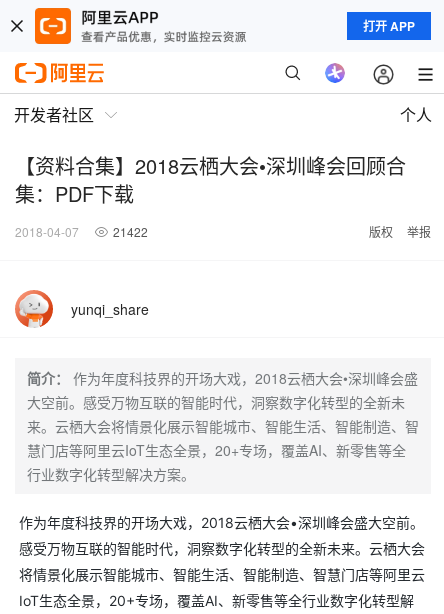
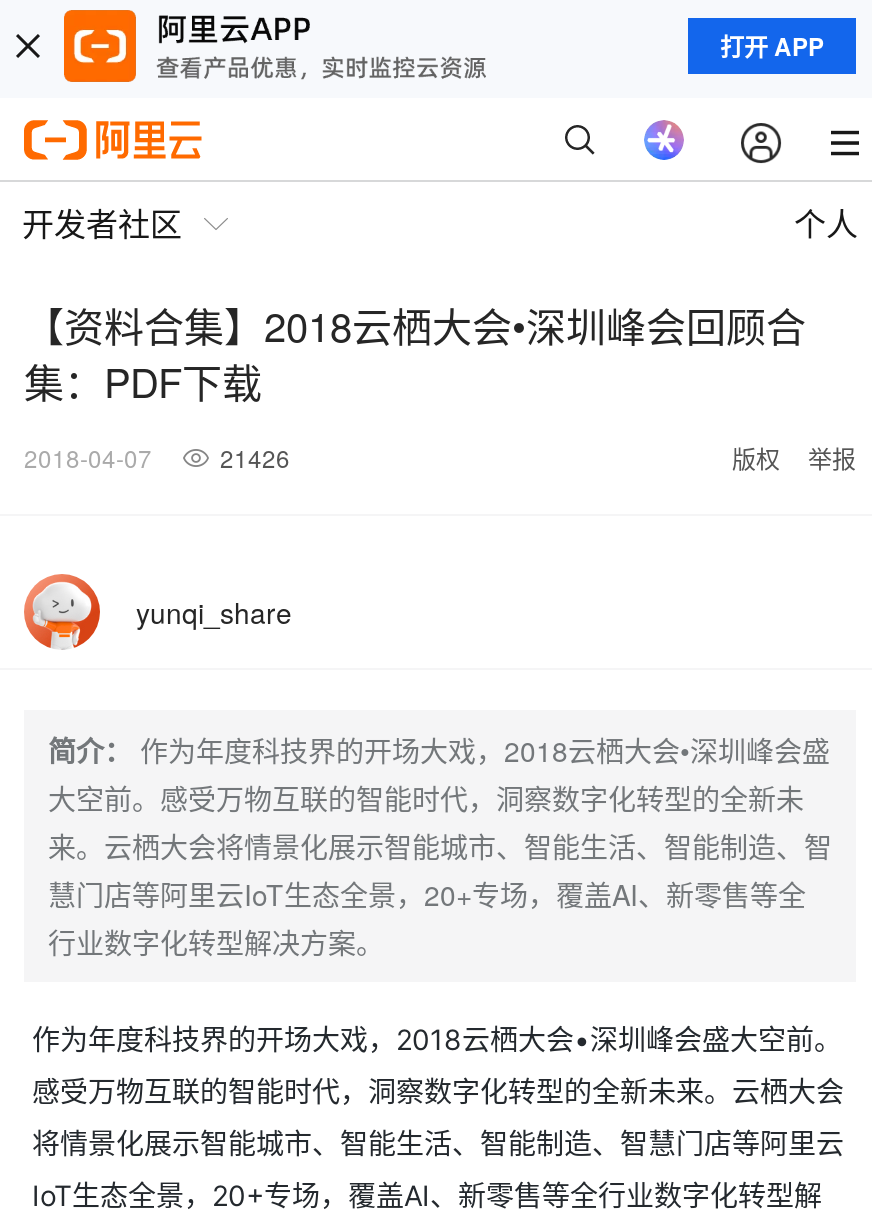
[15,223,148,240] 2018-04-07 21422 -> [24,440,290,474] 2018-04-07 21426

